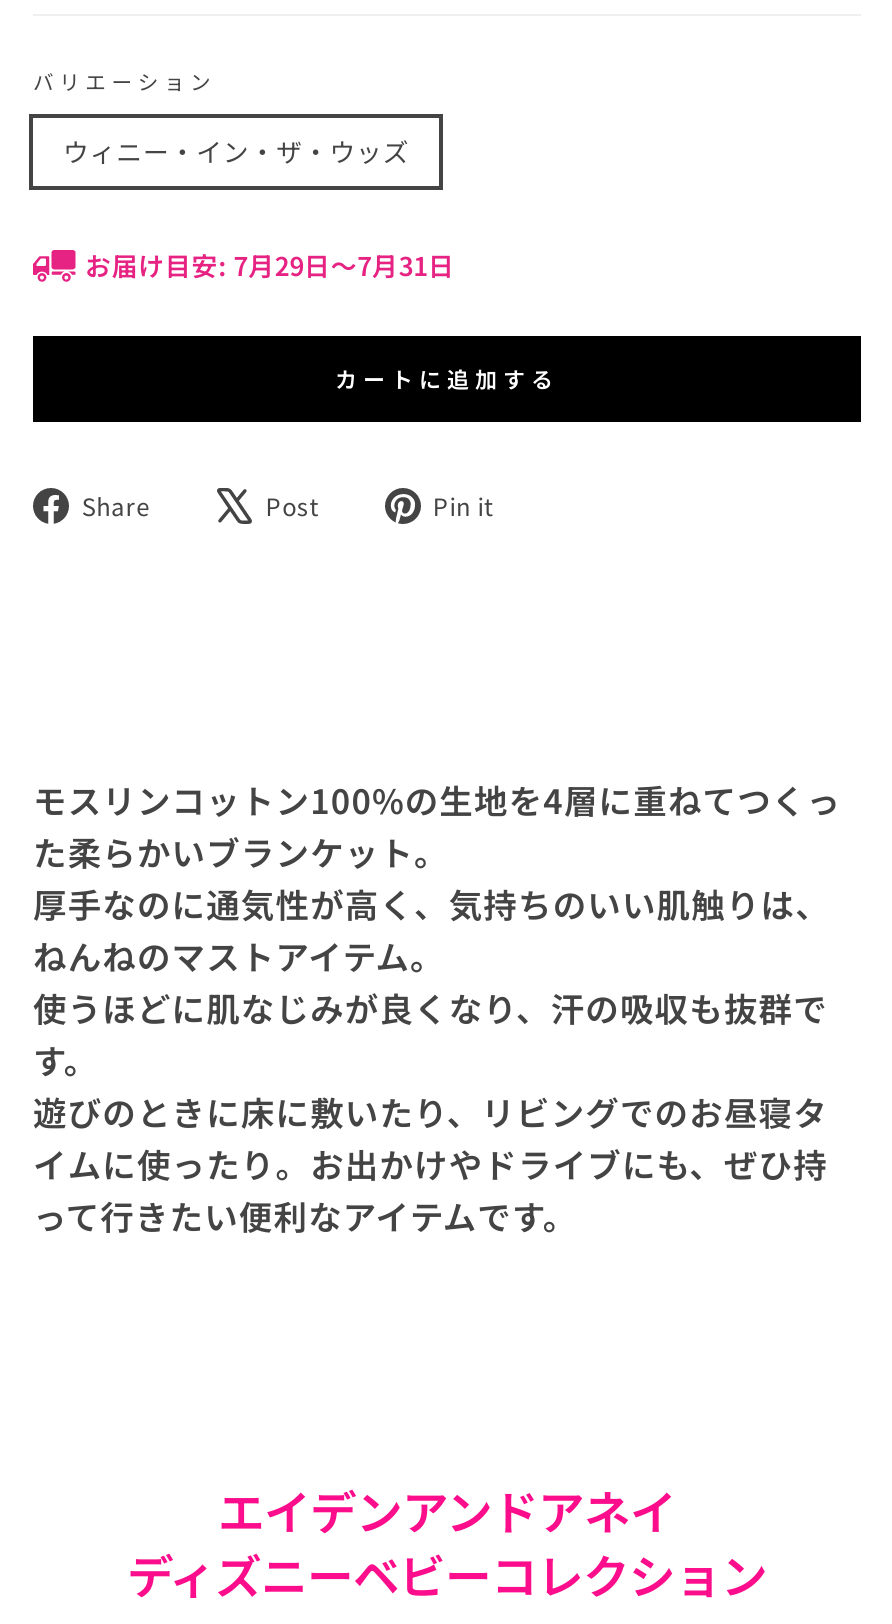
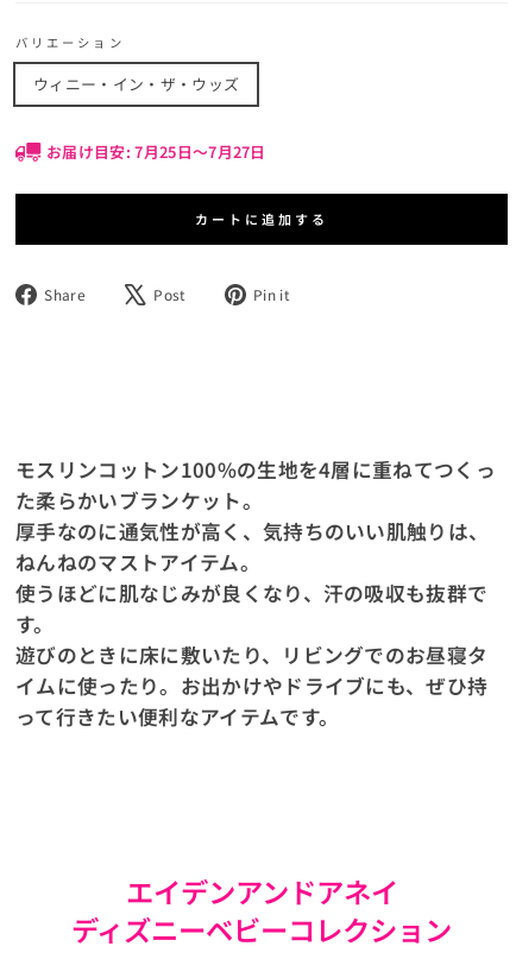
[85,246,455,284] お届け目安: 7月29日〜7月31日 -> [46,140,266,163] お届け目安: 7月25日〜7月27日

